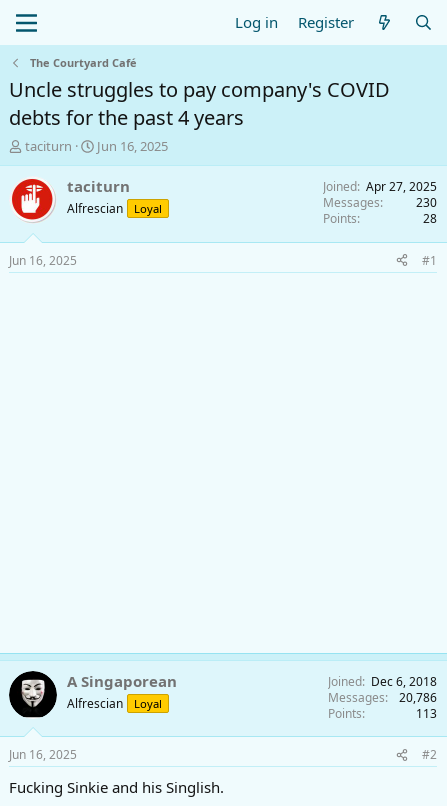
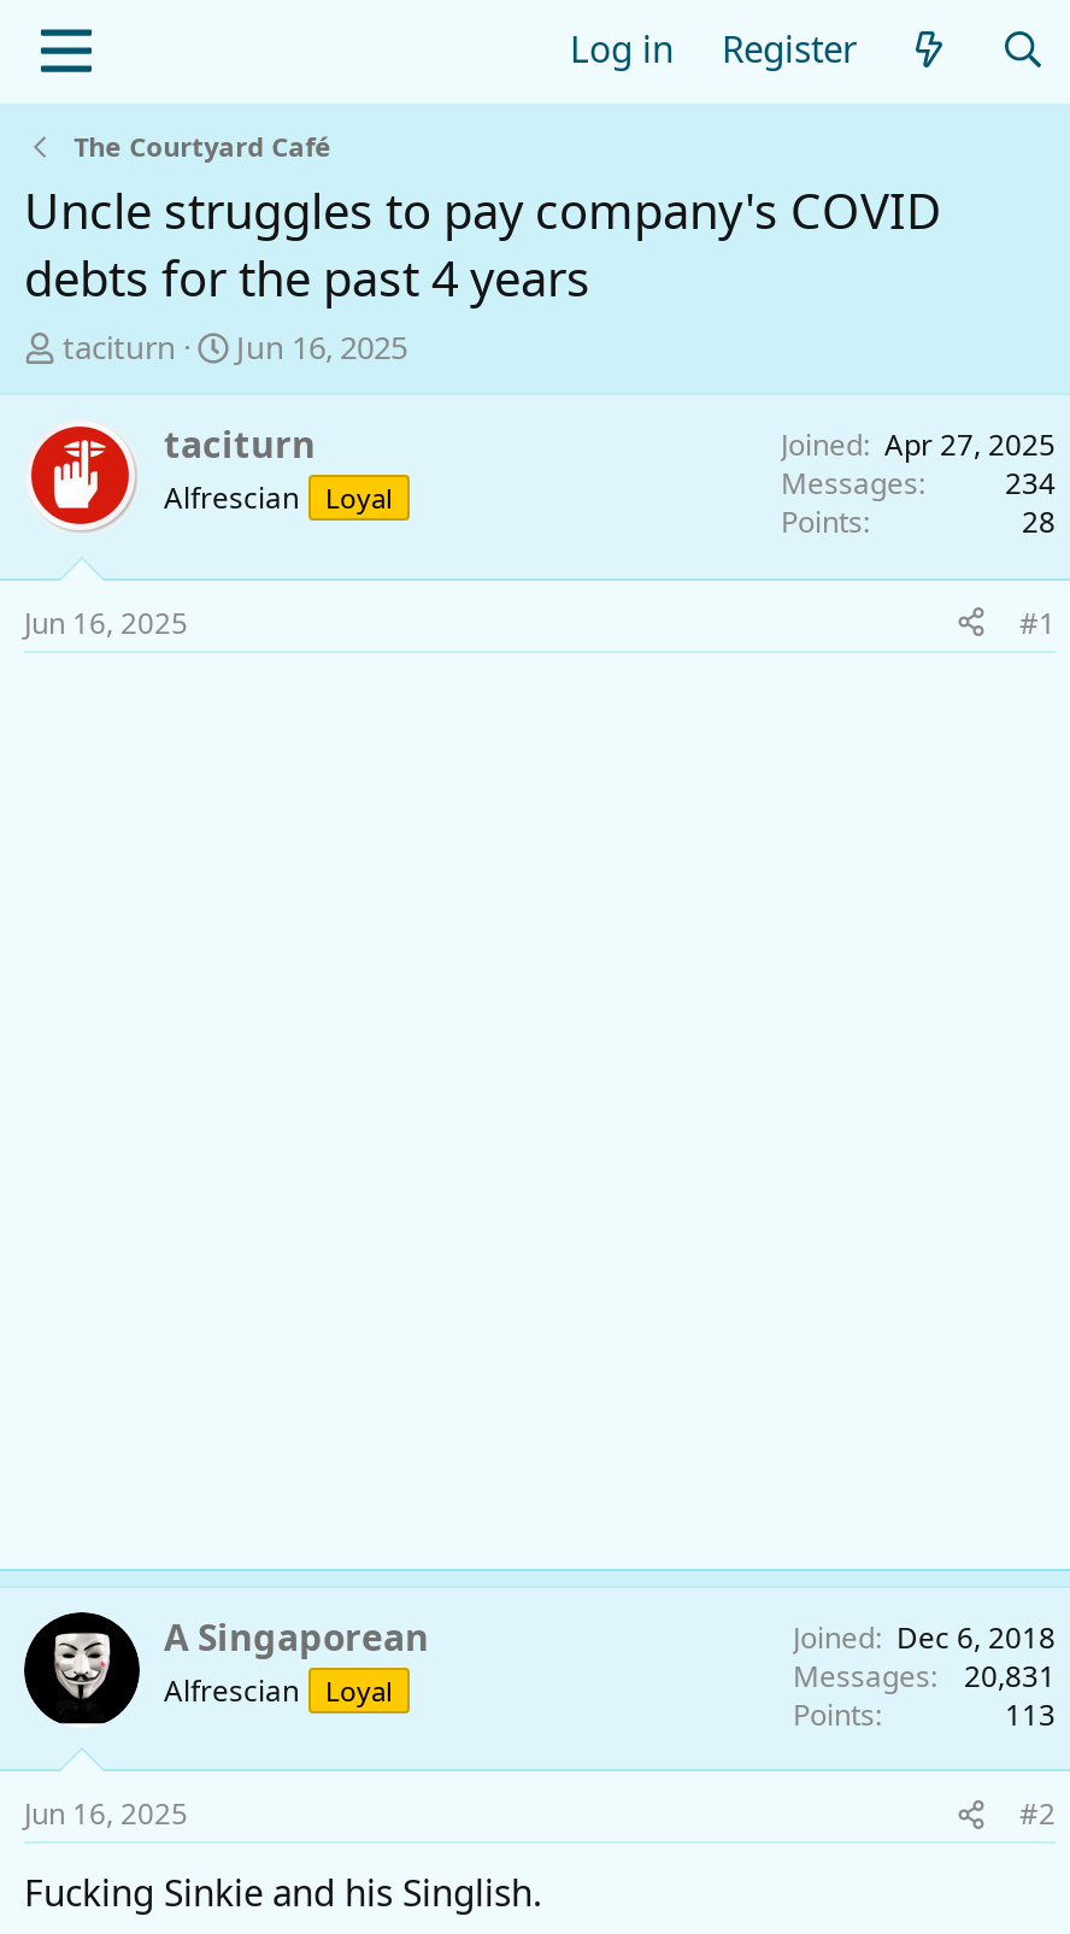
[416,194,437,211] 230 -> [1005,463,1056,504] 234
[328,688,437,705] Messages 20,786 -> [793,1654,1056,1695] Messages 20,831

